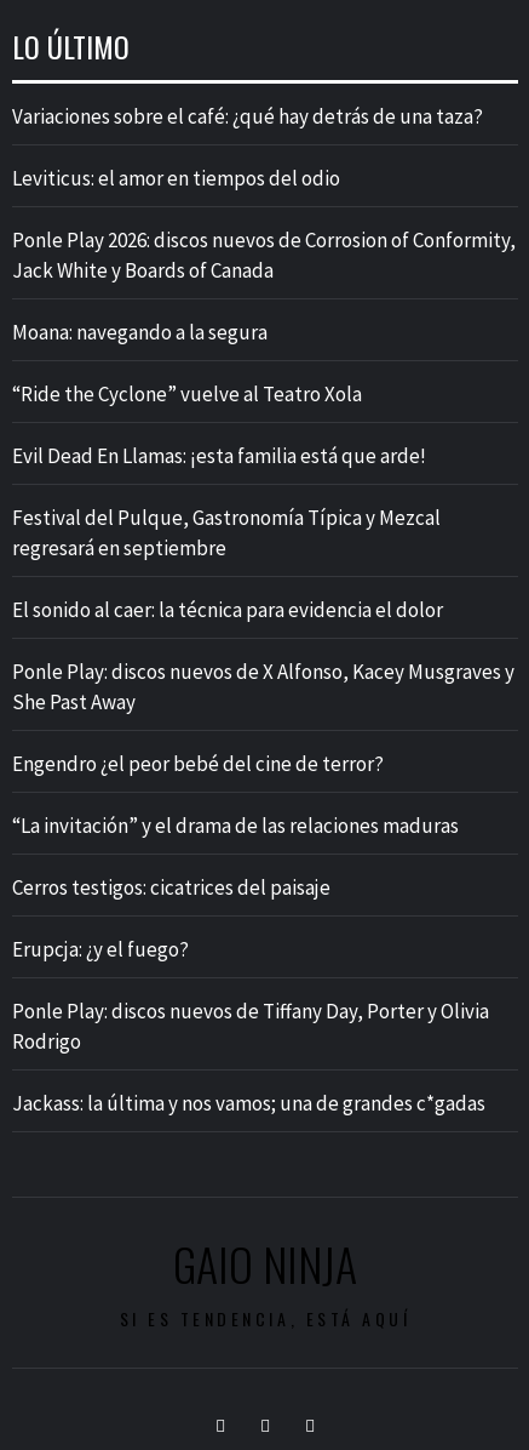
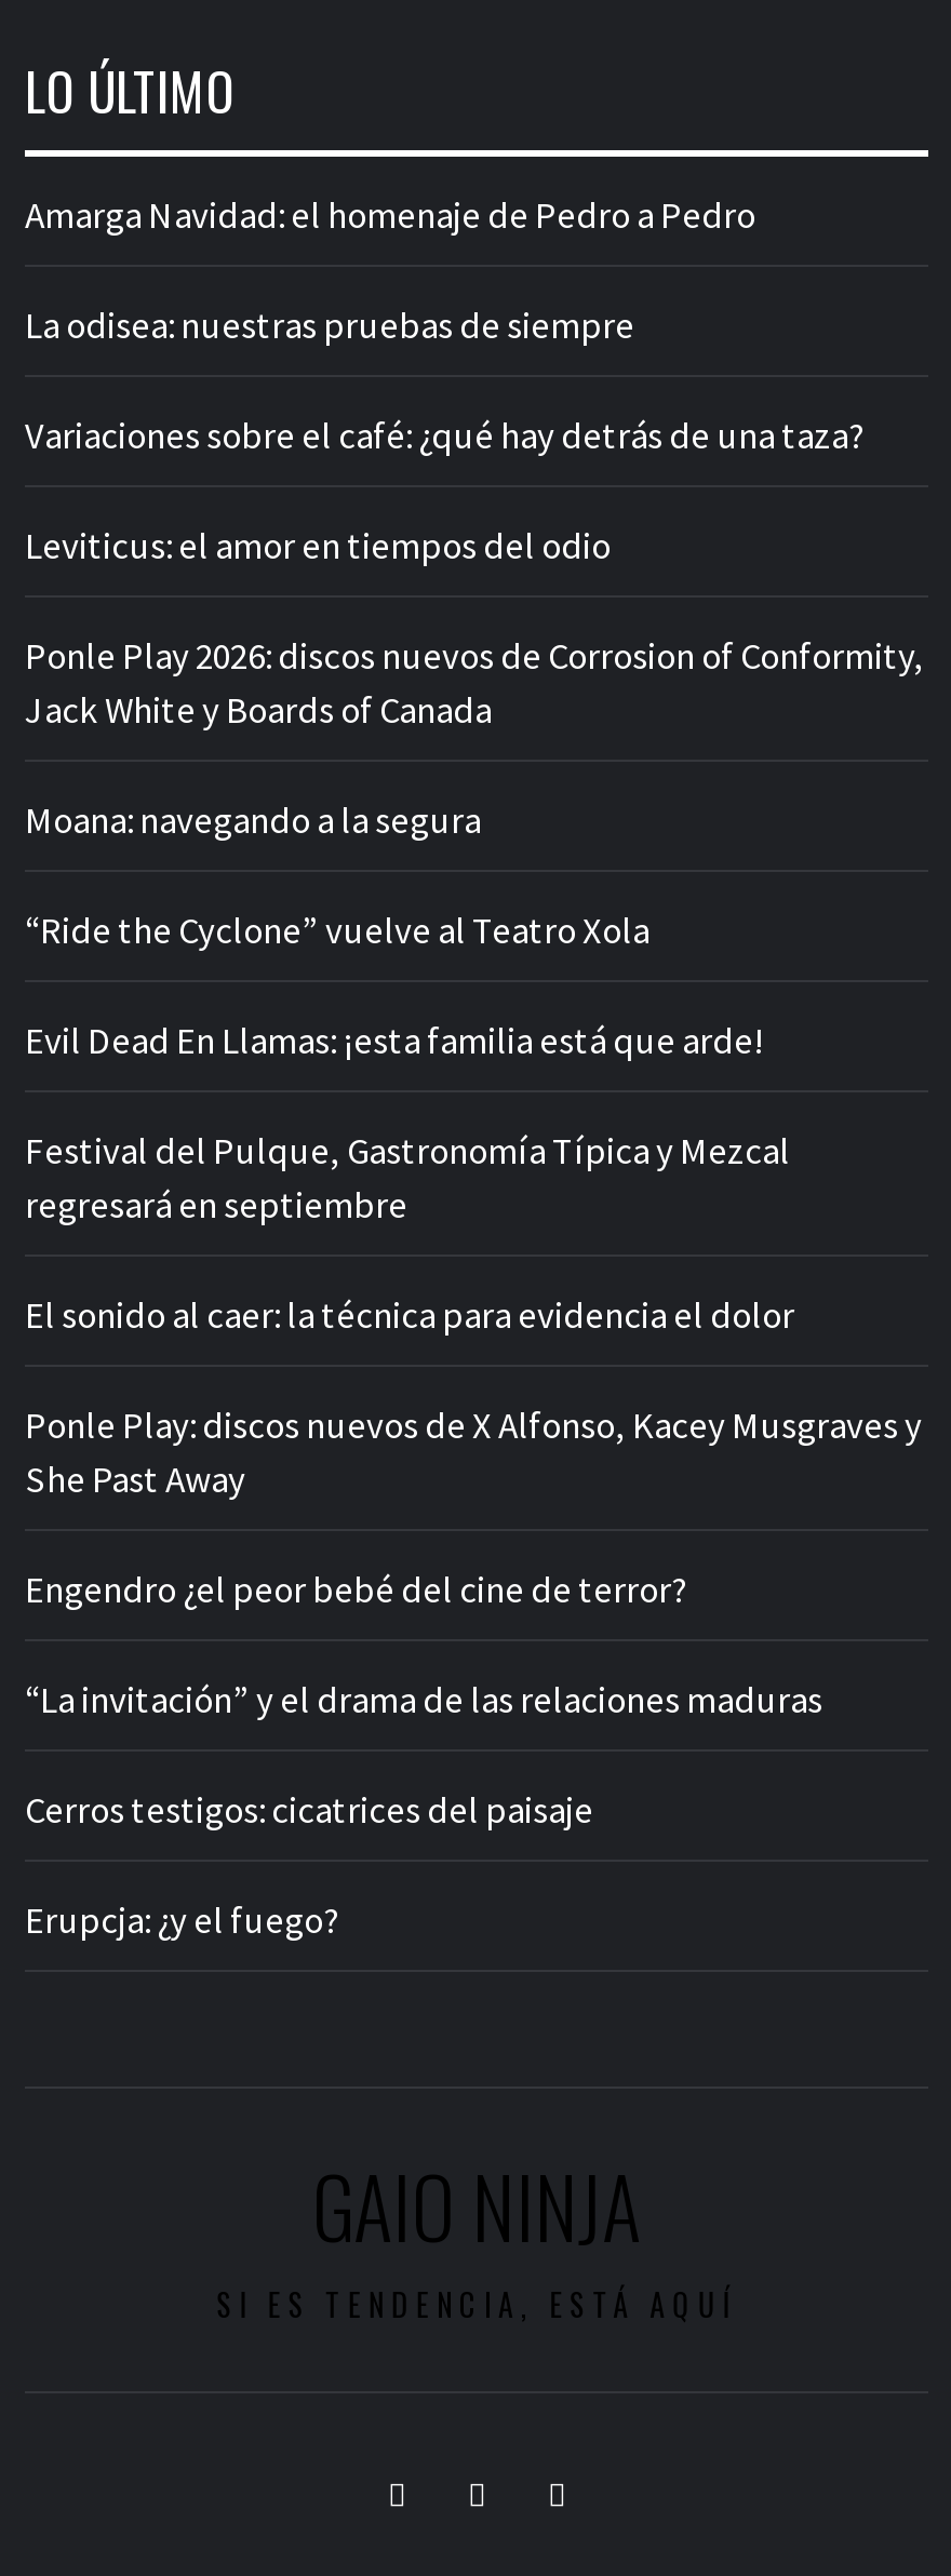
none -> [25,190,755,348] Amarga Navidad: el homenaje de Pedro a Pedro | La odisea: nuestras pruebas de siempre
moved [12,103,516,962] -> [25,411,924,1943]: Variaciones sobre el café: ¿qué hay detrás de una taza? | Leviticus: el amor en tiempos del odio | Ponle Play 2026: discos nuevos de Corrosion of Conformity, | ... | Cerros testigos: cicatrices del paisaje | Erupcja: ¿y el fuego?
[12,997,489,1116] Ponle Play: discos nuevos de Tiffany Day, Porter y Olivia | Rodrigo | Jackass: la última y nos vamos; una de grandes c*gadas -> none

